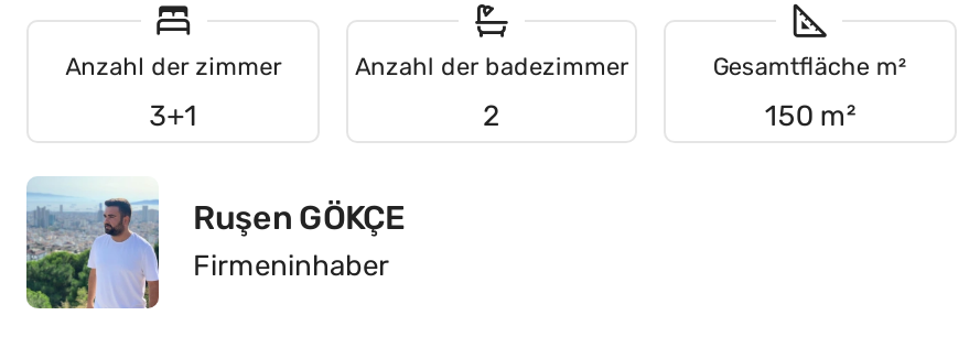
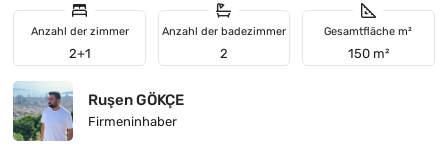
[149,98,198,131] 3+1 -> [69,45,91,60] 2+1

